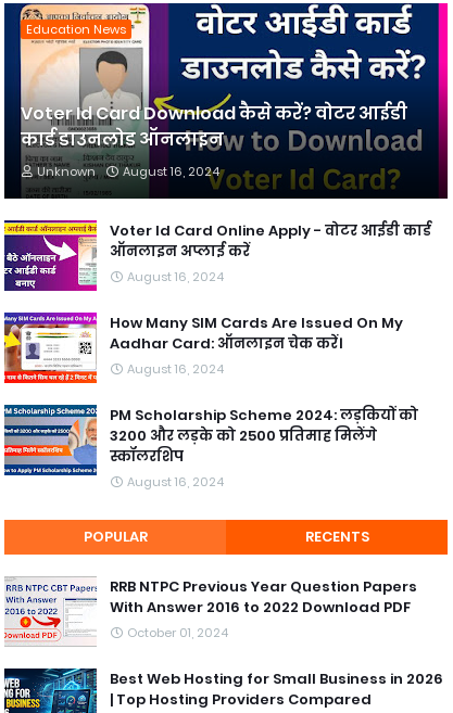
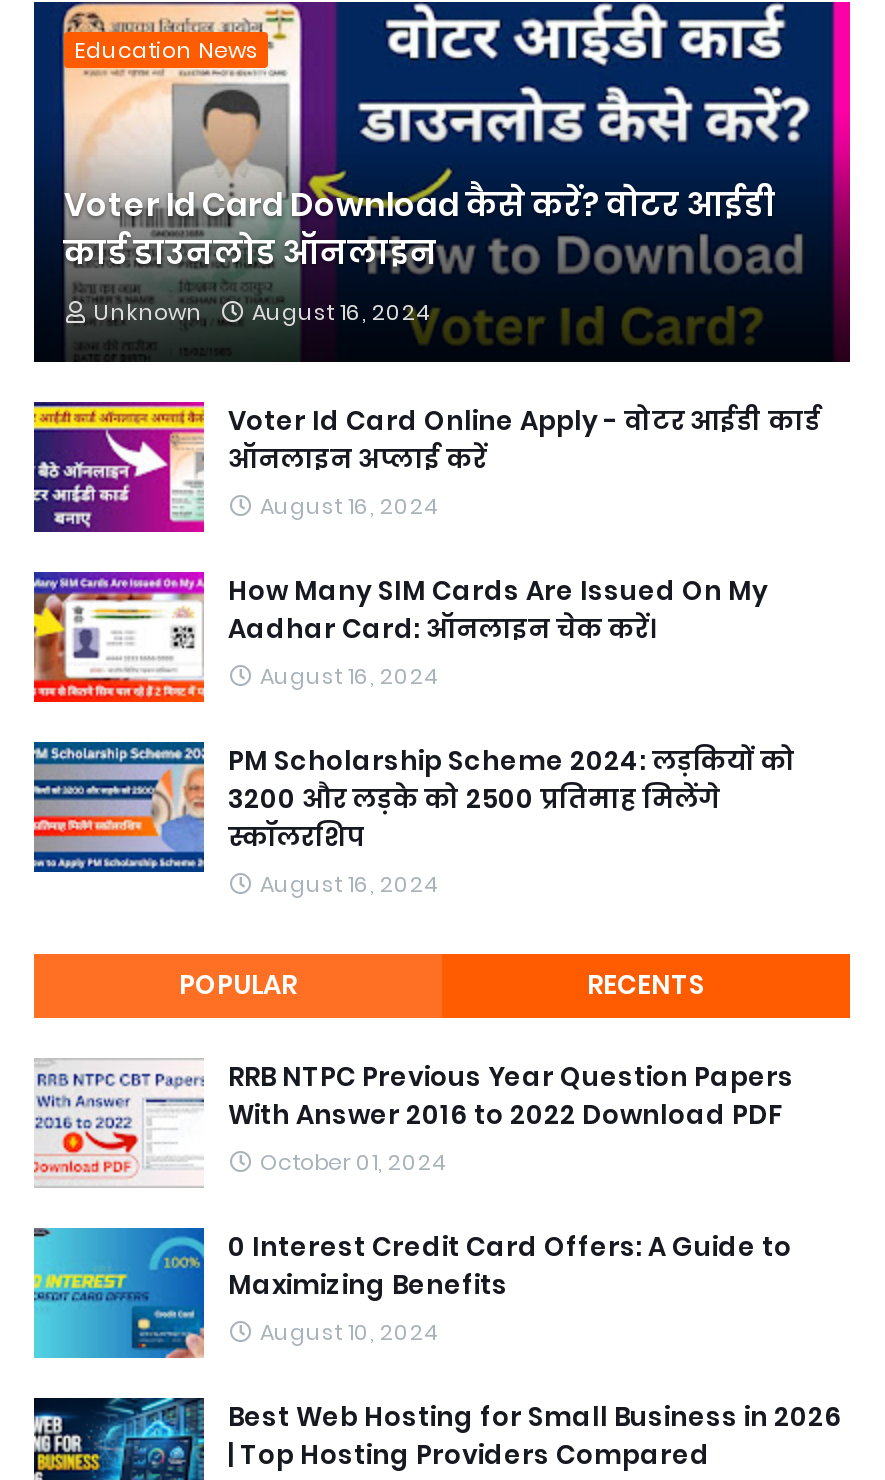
none -> [34,1226,792,1360] [image] | 0 Interest Credit Card Offers: A Guide to | Maximizing Benefits | August 10, 2024

